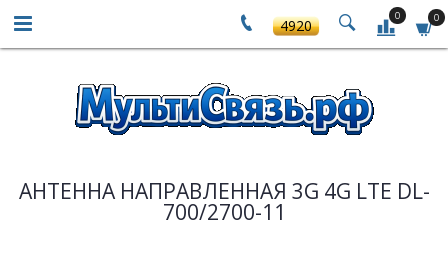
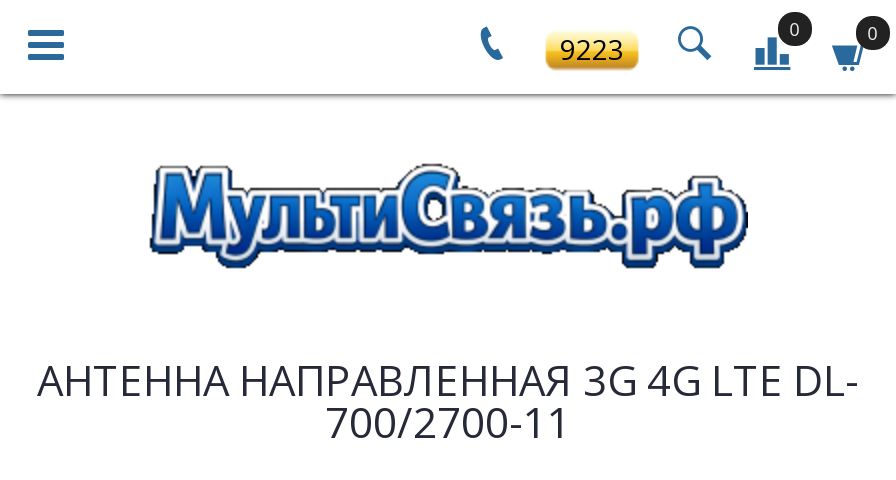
[280,16,312,35] 4920 -> [560,30,624,68] 9223

